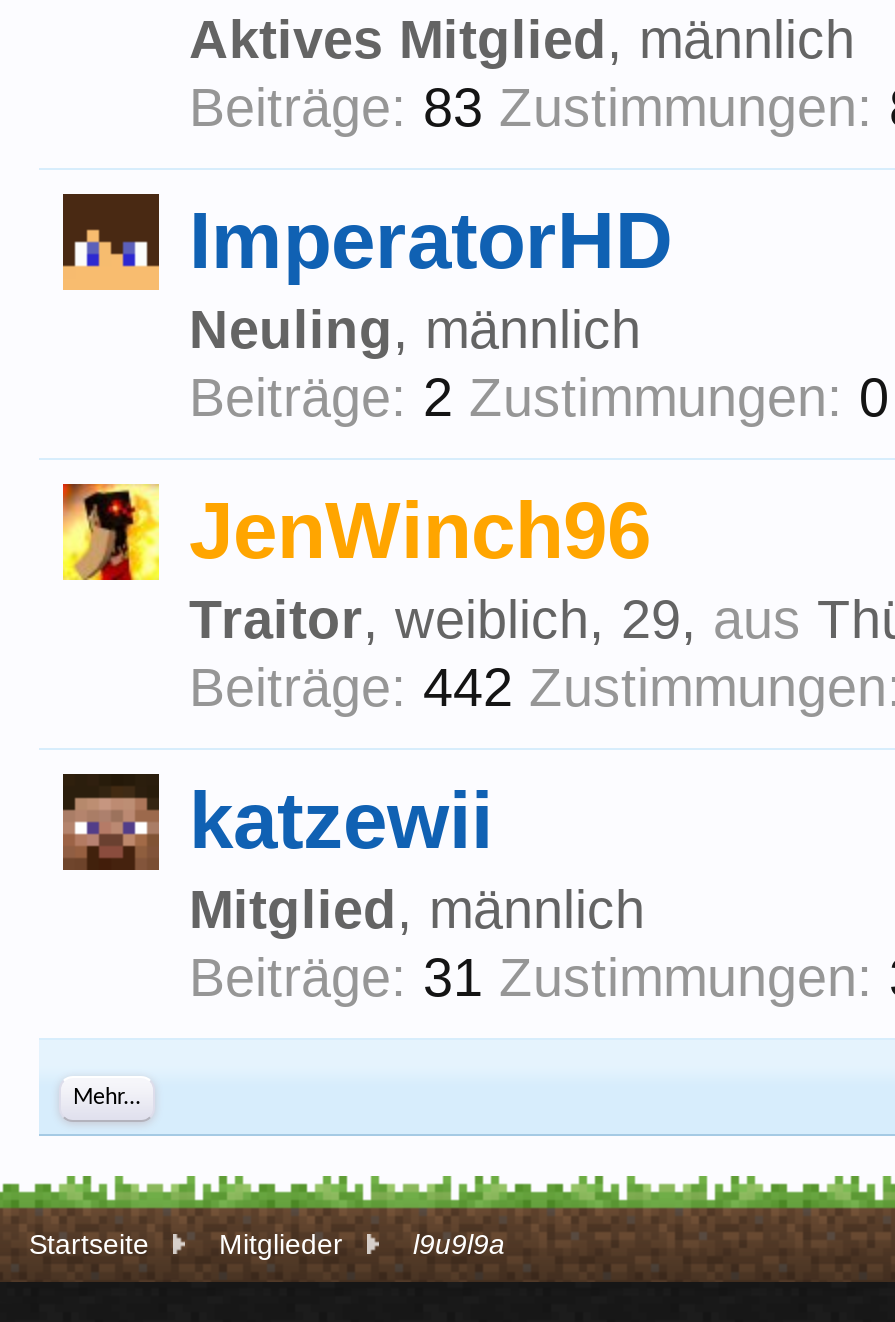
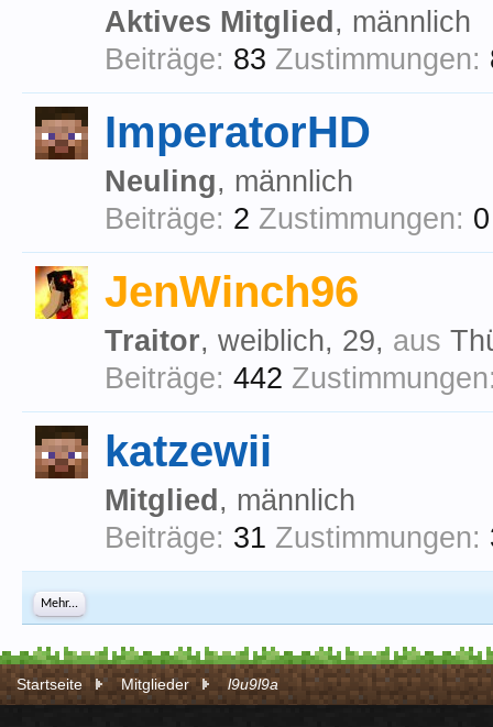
[61,196,161,292] [image] -> [34,109,89,161] [image]

